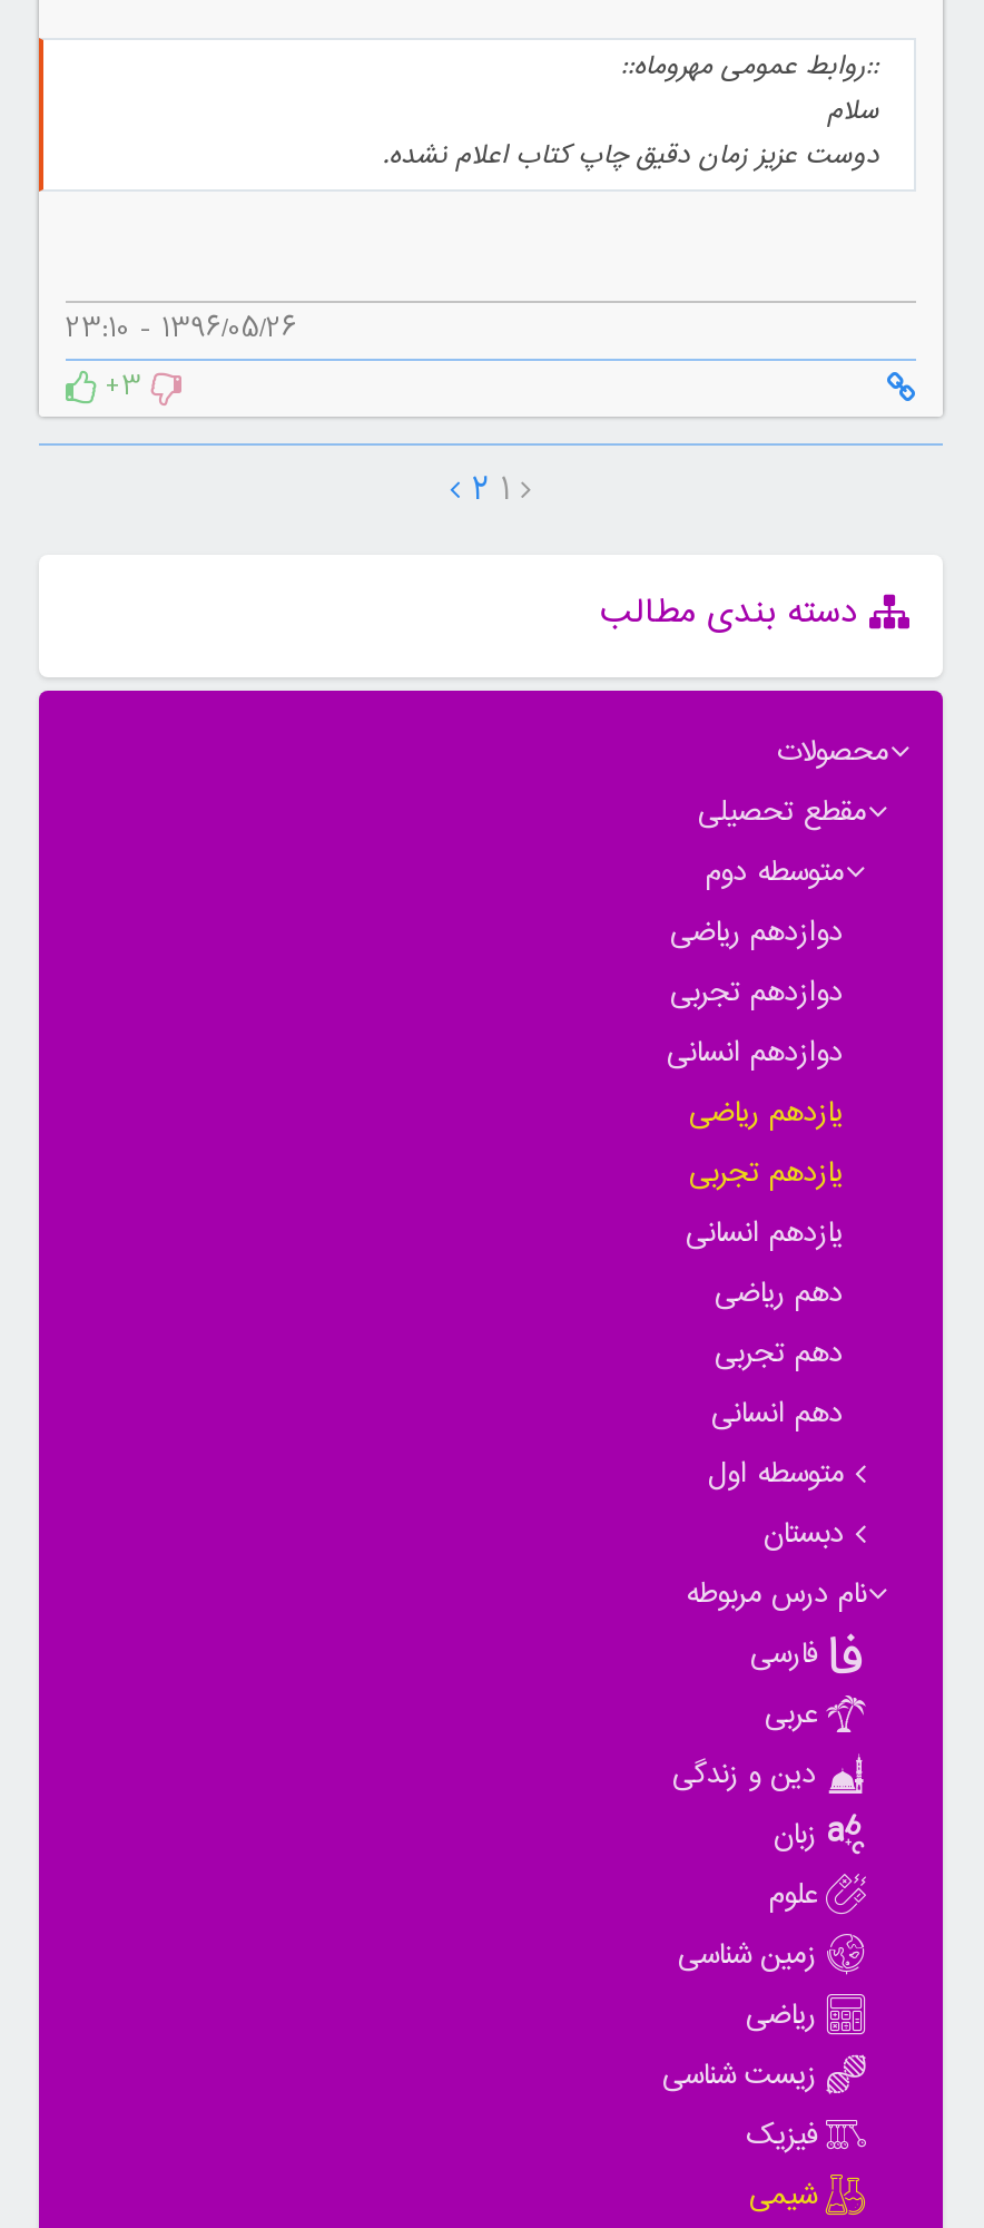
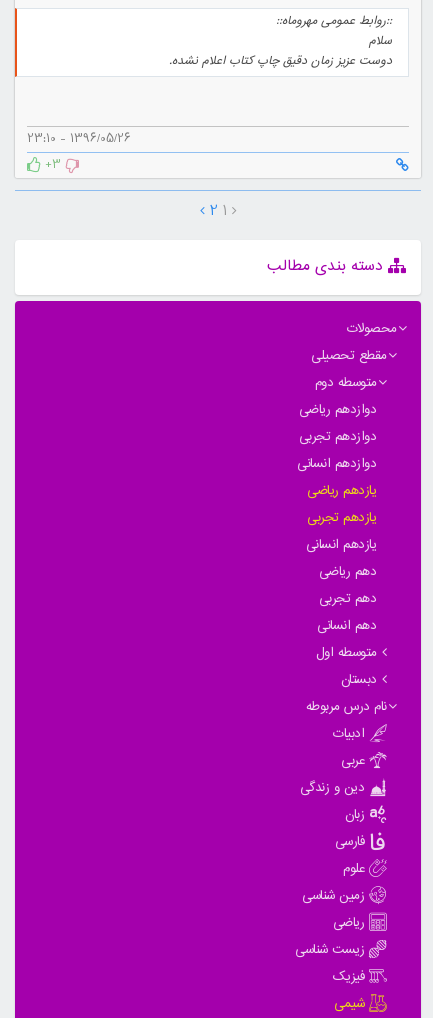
none -> [333,722,368,744] ادبیات
moved [750,1630,826,1679] -> [334,830,368,852]: فارسی

